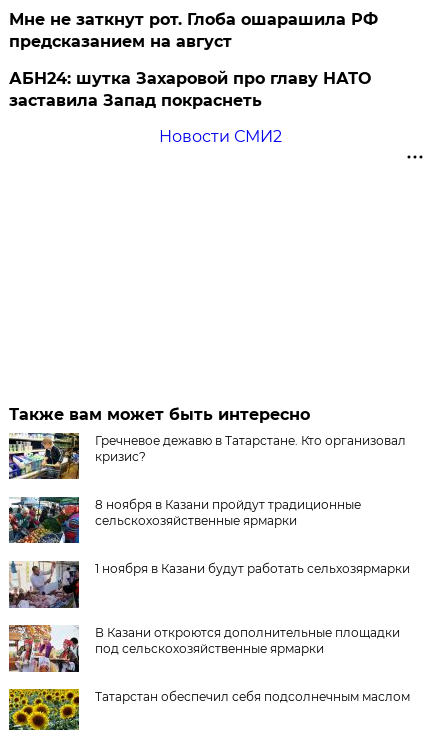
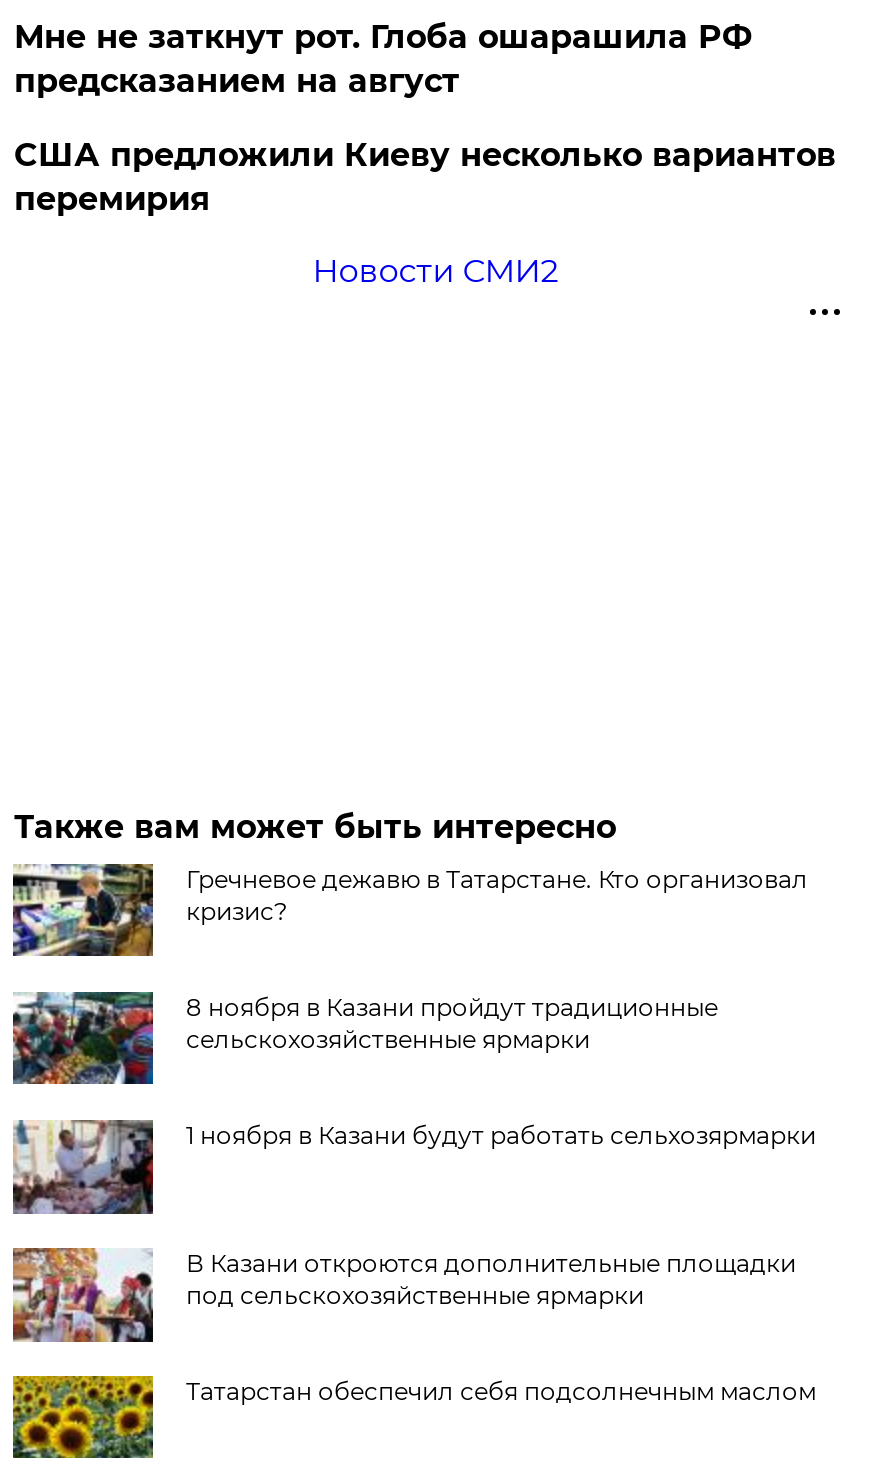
[9,69,371,110] АБН24: шутка Захаровой про главу НАТО | заставила Запад покраснеть -> [14,136,836,218] США предложили Киеву несколько вариантов | перемирия

